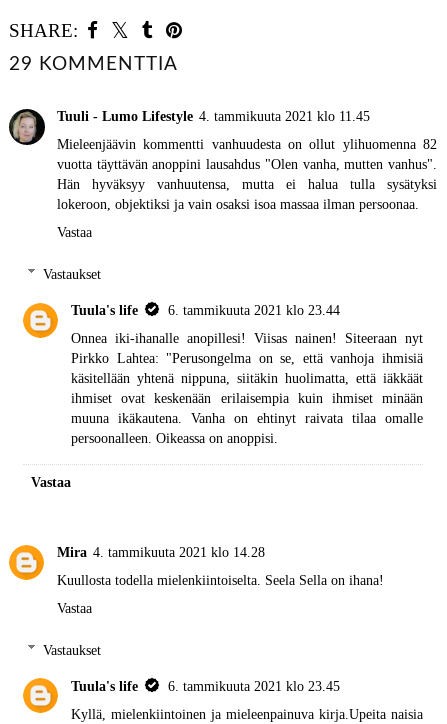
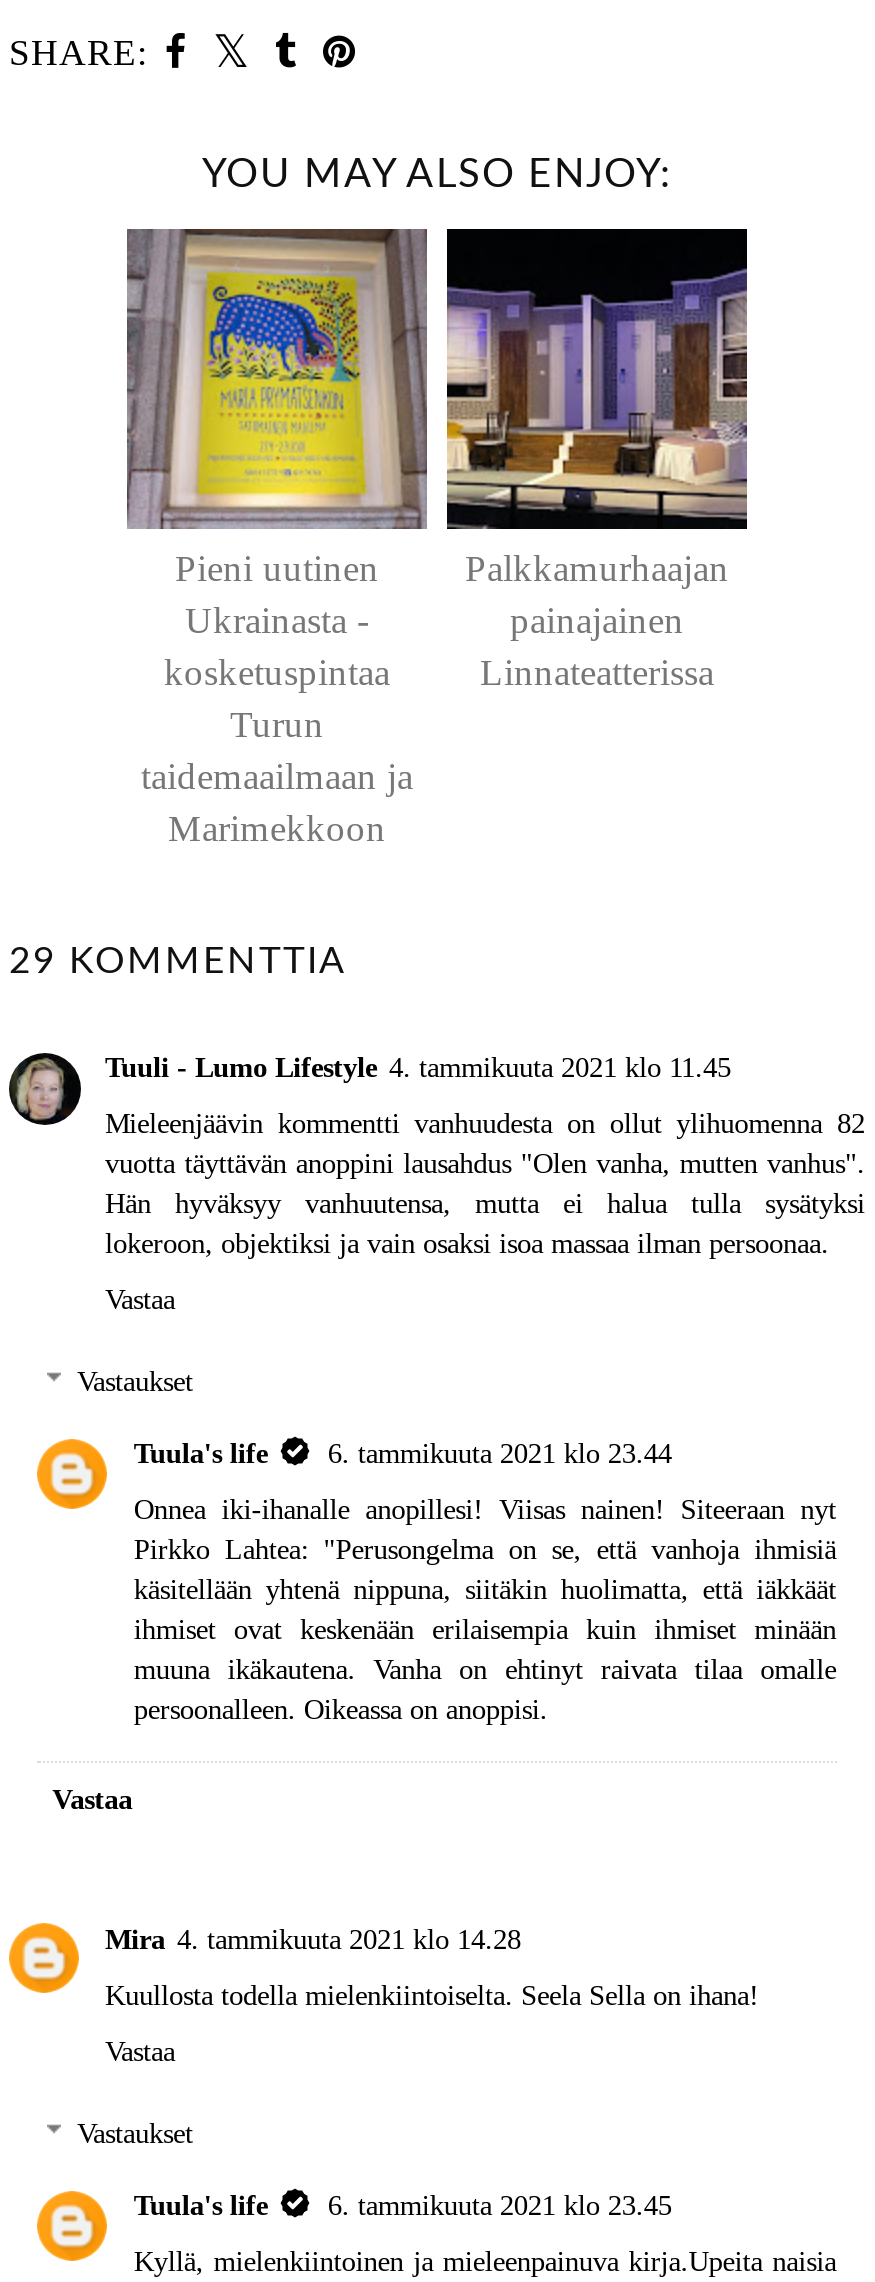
none -> [125,227,429,850] [image] | Pieni uutinen | Ukrainasta - | kosketuspintaa | Turun | taidemaailmaan ja | Marimekkoon
none -> [202,156,672,196] YOU MAY ALSO ENJOY:
none -> [445,227,749,694] [image] | Palkkamurhaajan | painajainen | Linnateatterissa

